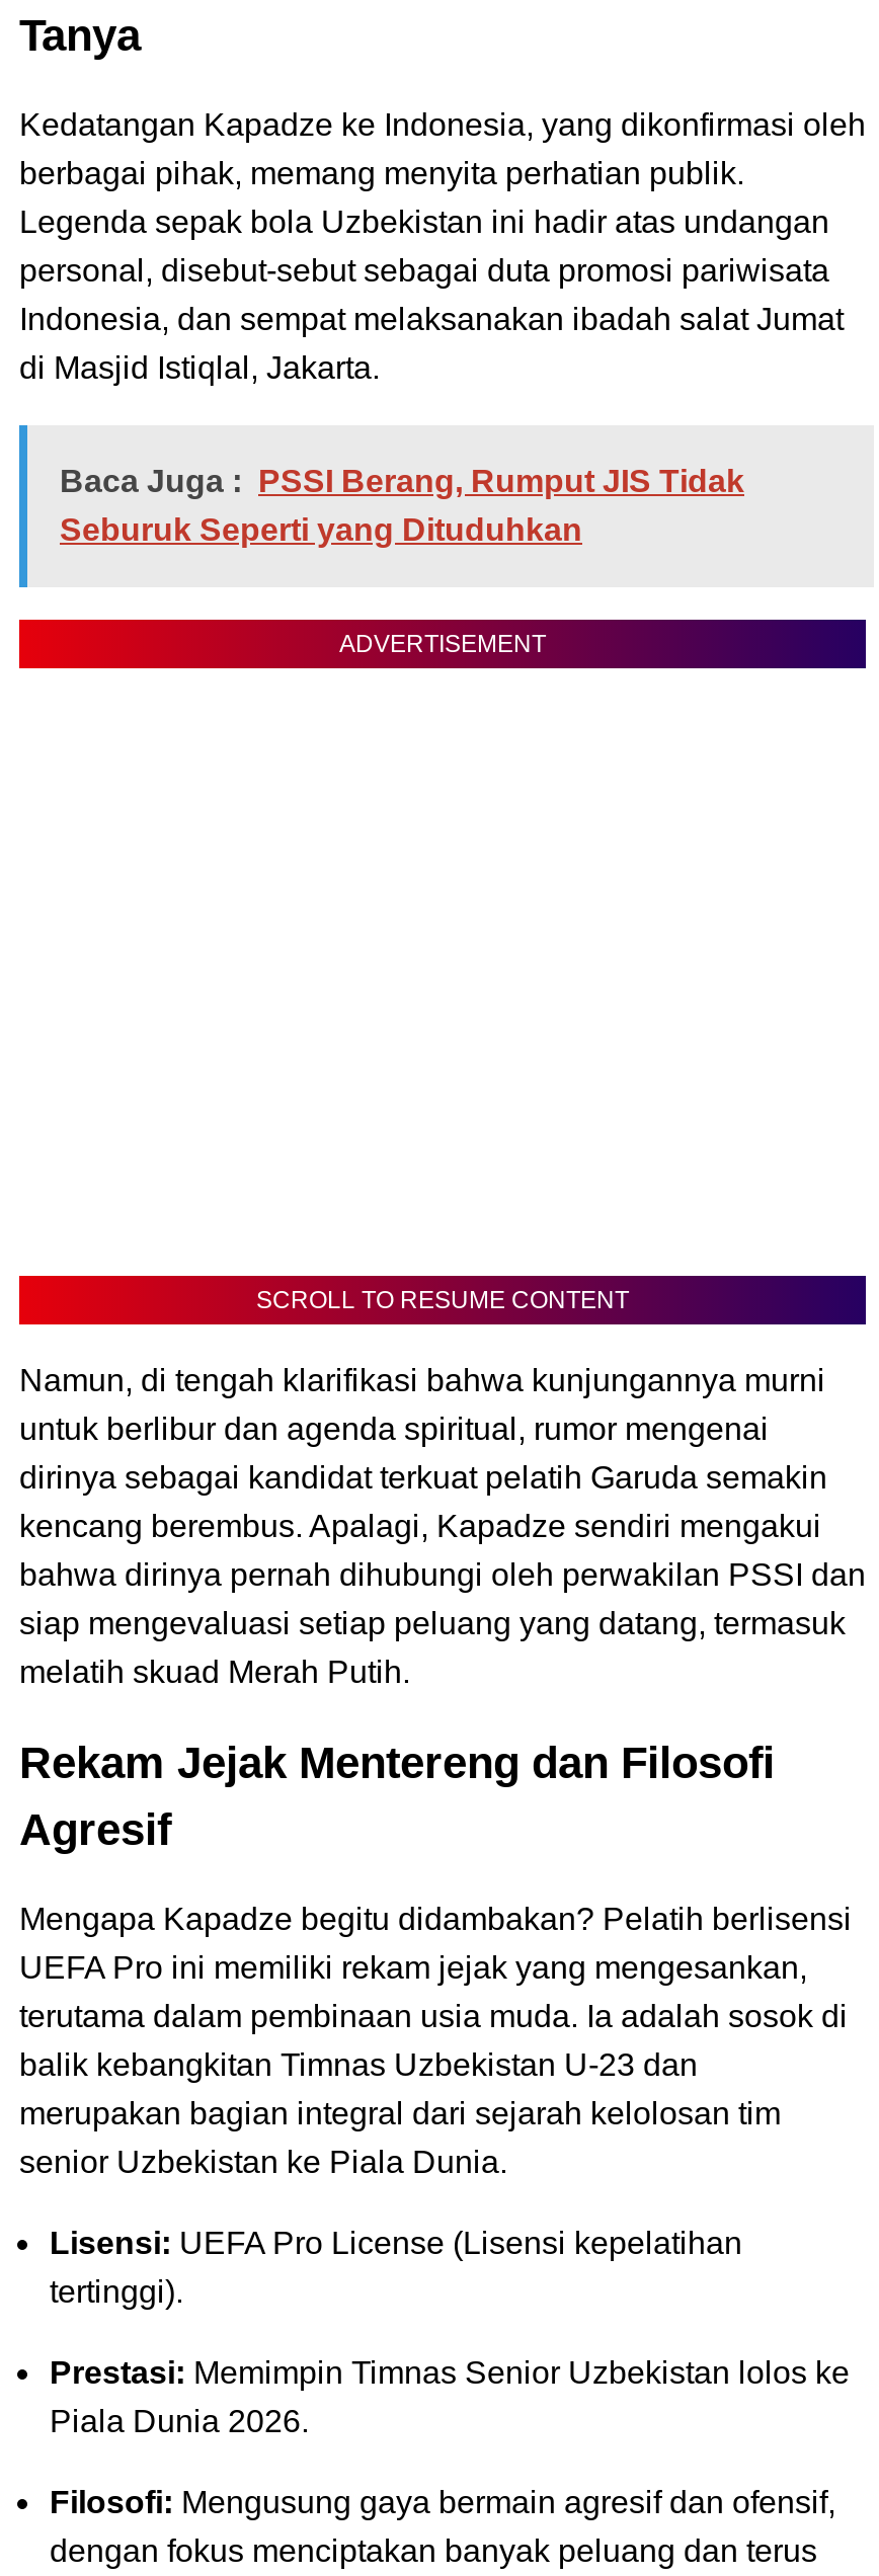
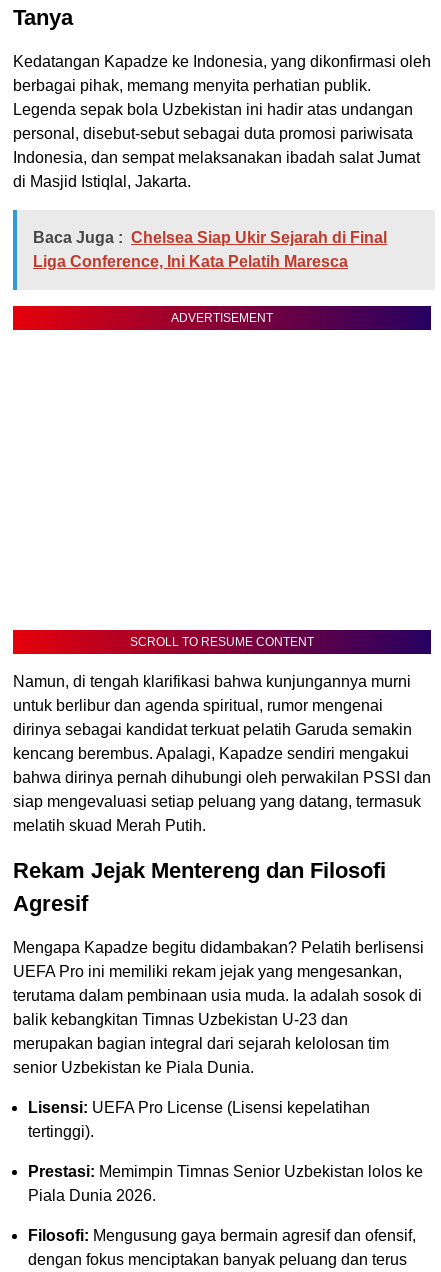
[60,464,744,547] Baca Juga : PSSI Berang, Rumput JIS Tidak | Seburuk Seperti yang Dituduhkan -> [33,229,387,270] Baca Juga : Chelsea Siap Ukir Sejarah di Final | Liga Conference, Ini Kata Pelatih Maresca

